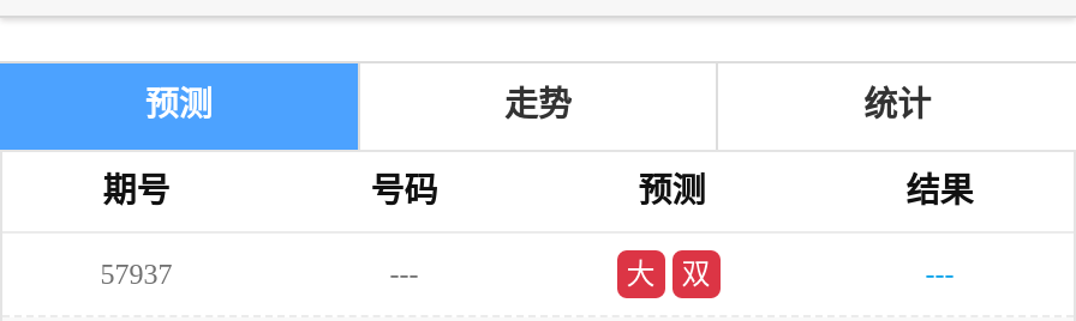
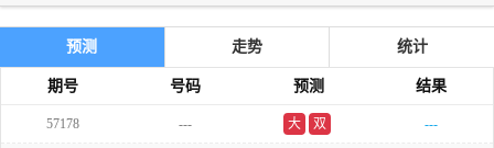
[100,258,172,291] 57937 -> [46,116,79,132] 57178

